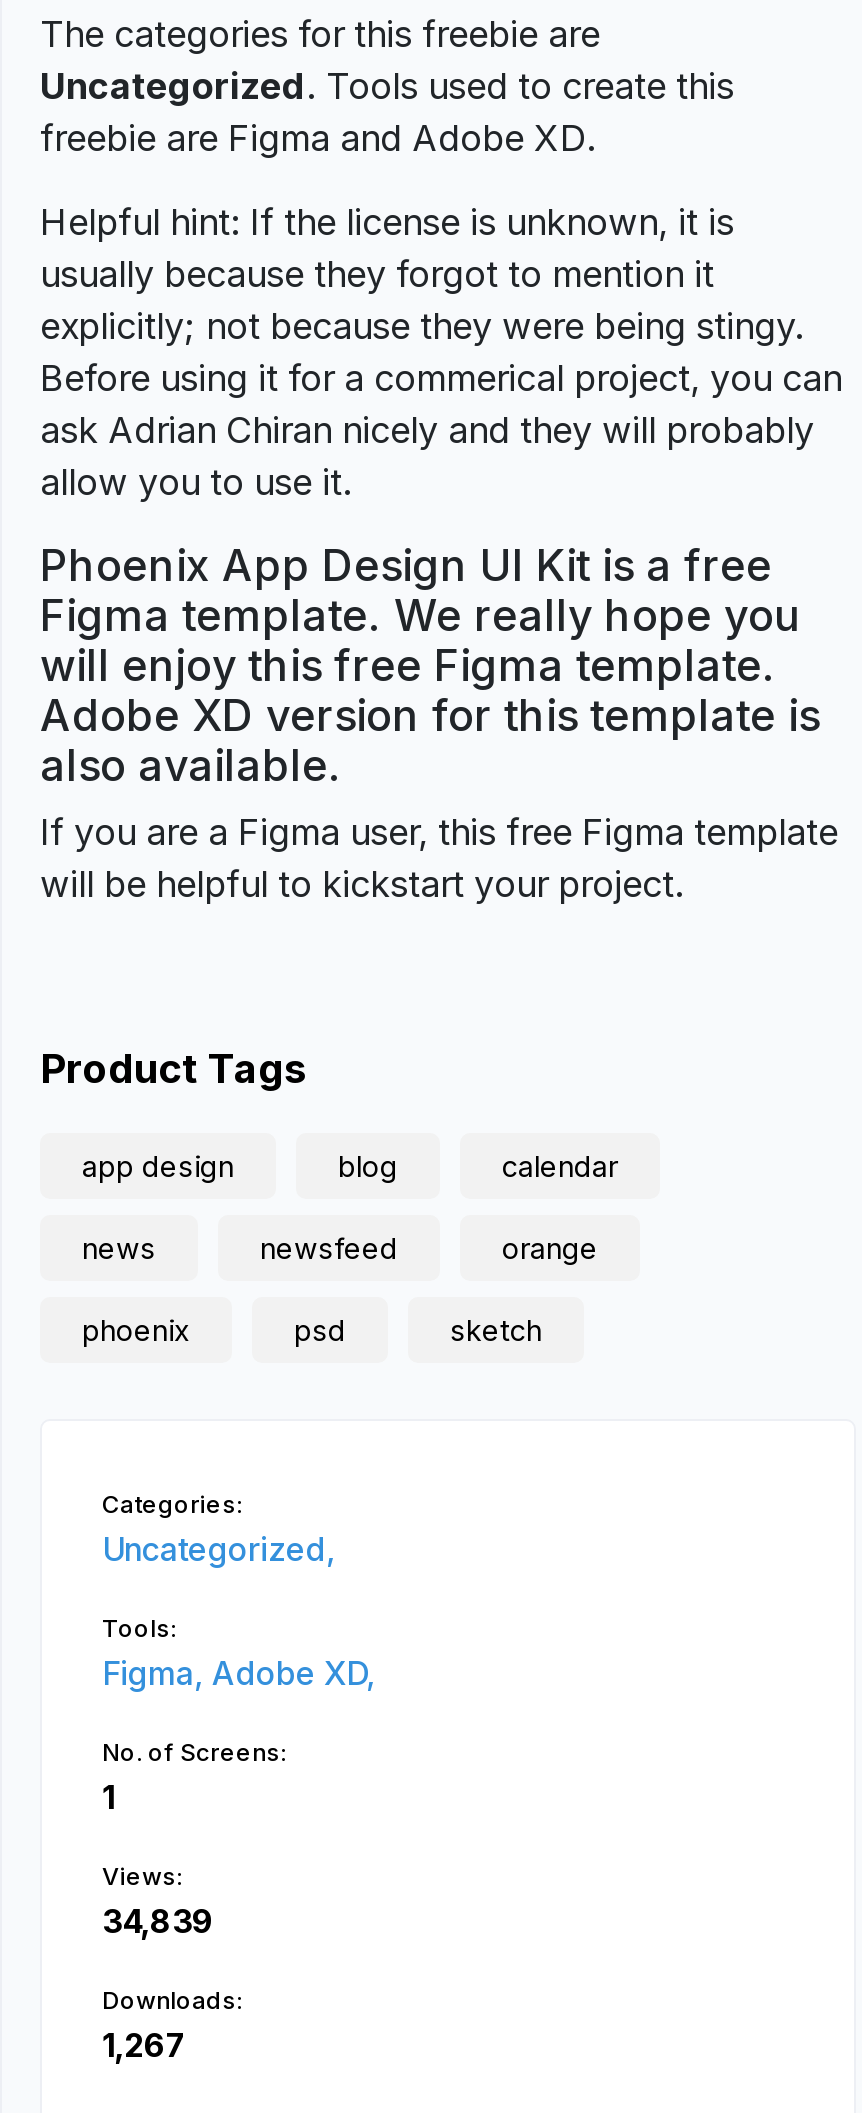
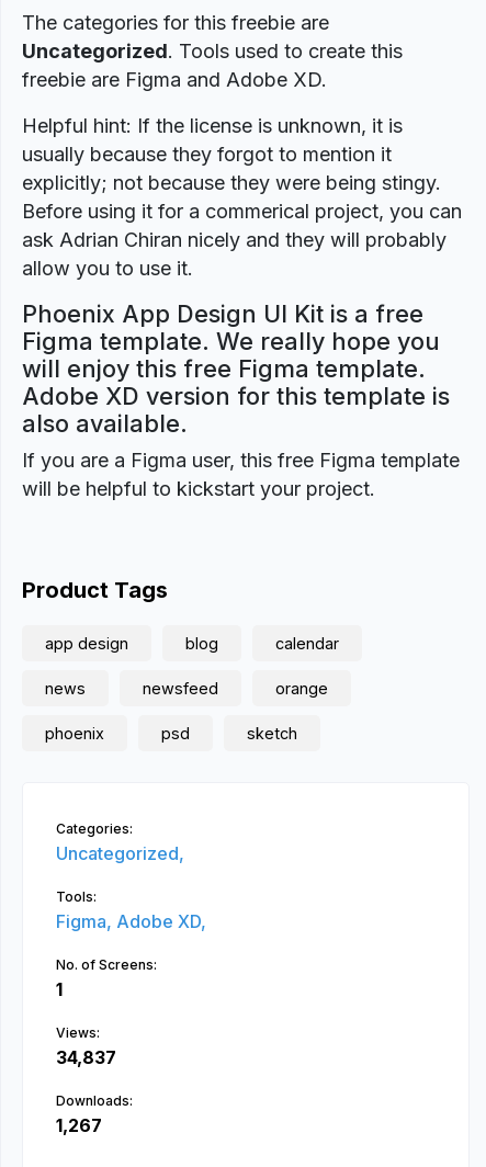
[102,1901,214,1941] 34,839 -> [56,1046,116,1068] 34,837

